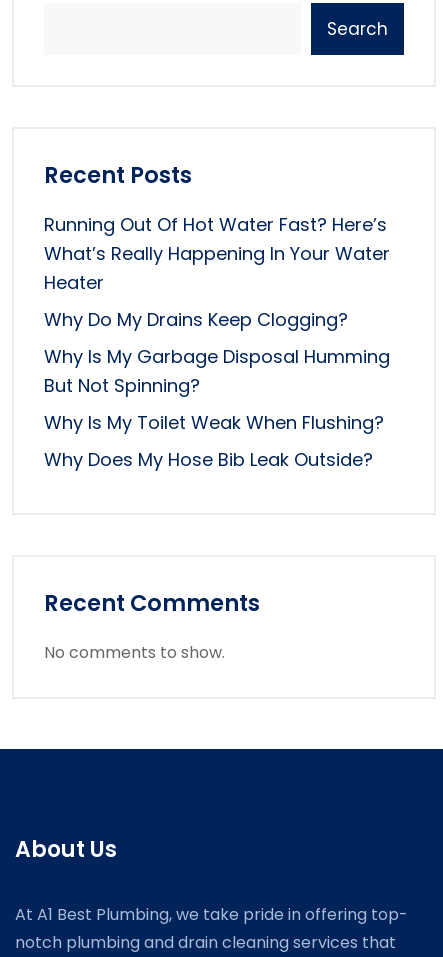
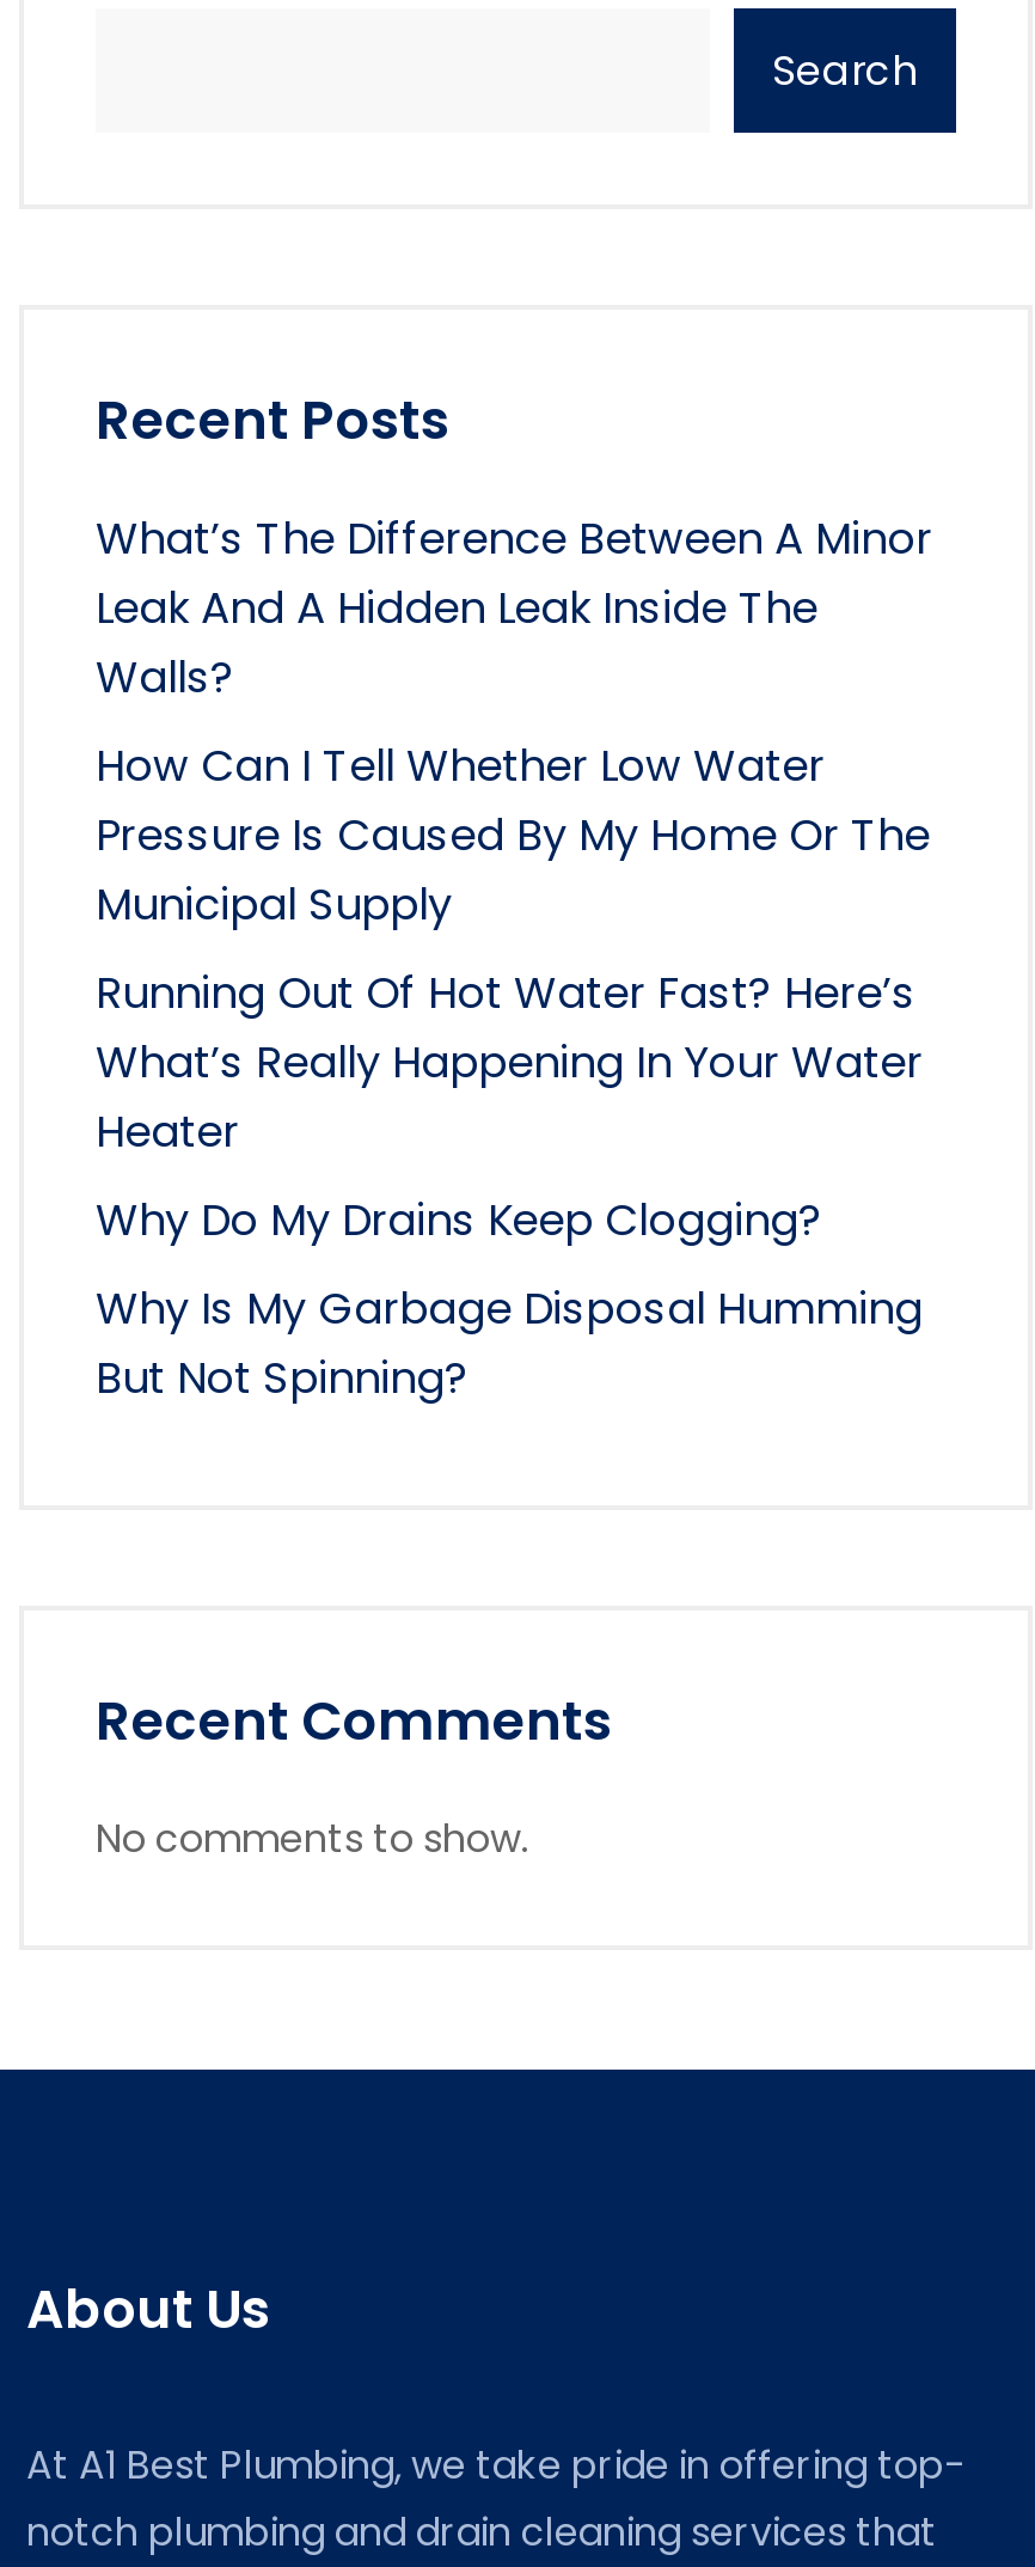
none -> [96,509,932,934] What’s The Difference Between A Minor | Leak And A Hidden Leak Inside The | Walls? | How Can I Tell Whether Low Water | Pressure Is Caused By My Home Or The | Municipal Supply
moved [44,212,390,398] -> [96,963,923,1408]: Running Out Of Hot Water Fast? Here’s | What’s Really Happening In Your Water | Heater | Why Do My Drains Keep Clogging? | Why Is My Garbage Disposal Humming | But Not Spinning?
[44,410,384,472] Why Is My Toilet Weak When Flushing? | Why Does My Hose Bib Leak Outside? -> none

